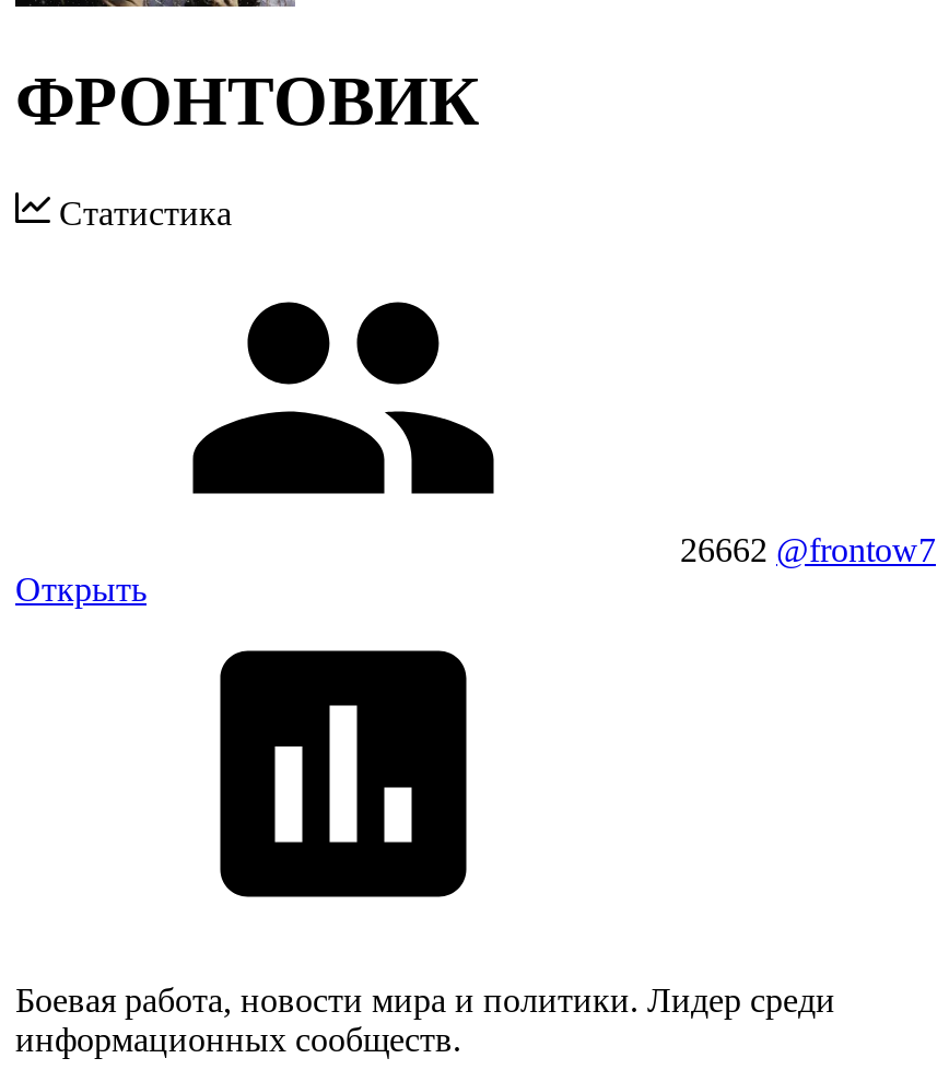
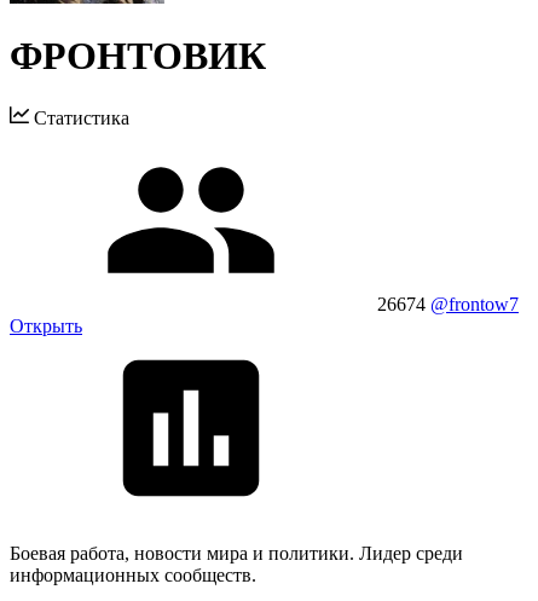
[680,531,936,568] 26662 @frontow7 -> [377,294,519,314] 26674 @frontow7

